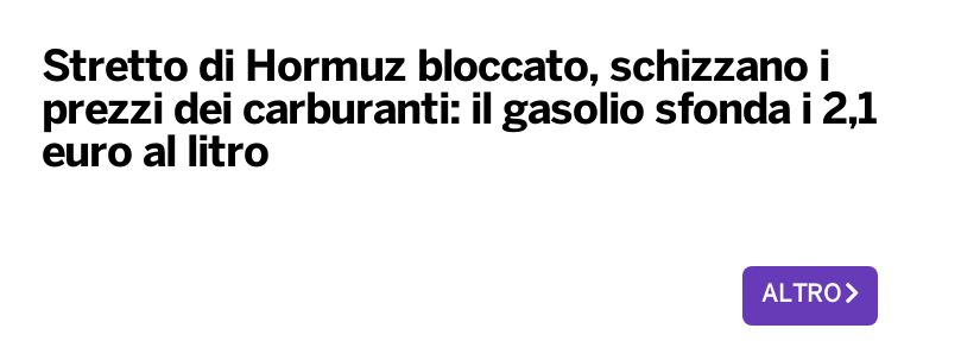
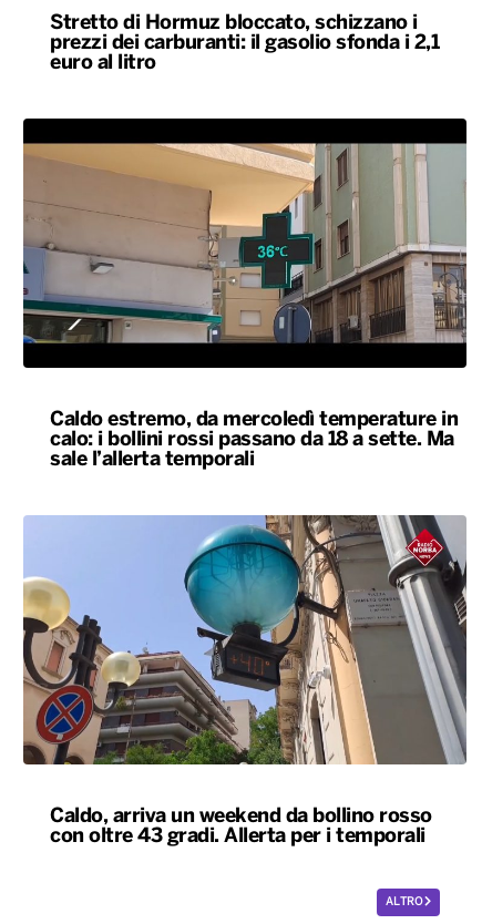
none -> [22,117,468,470] [image] | Caldo estremo, da mercoledì temperature in | calo: i bollini rossi passano da 18 a sette. Ma | sale l’allerta temporali
none -> [22,514,468,847] [image] | Caldo, arriva un weekend da bollino rosso | con oltre 43 gradi. Allerta per i temporali

